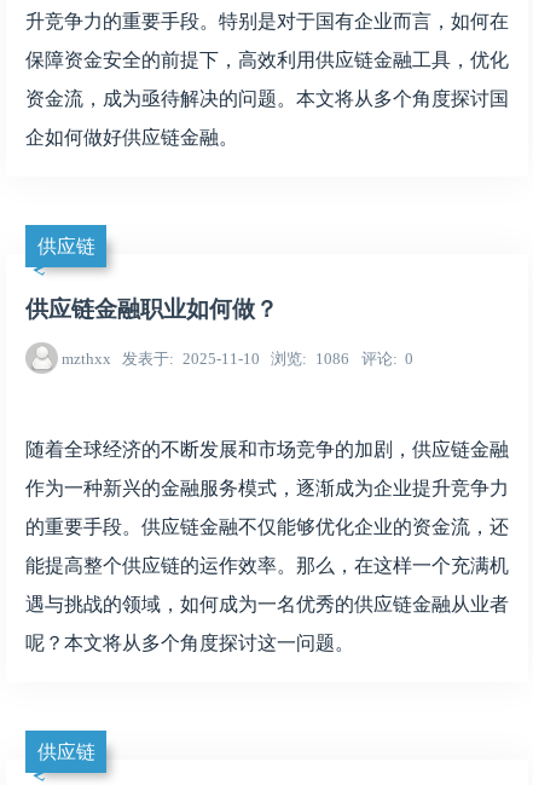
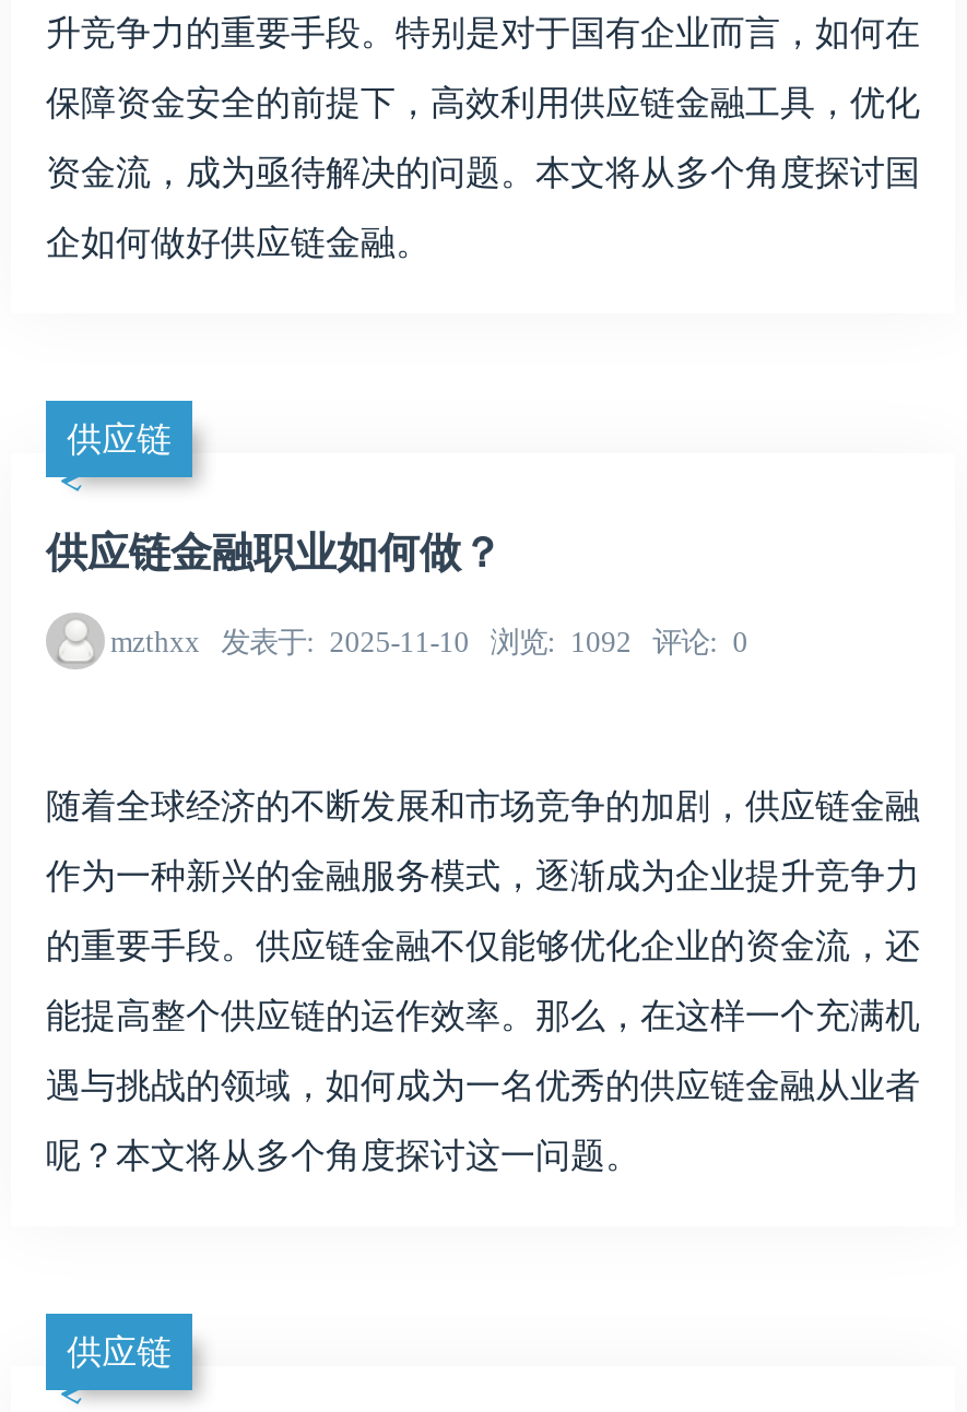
[61,349,414,367] mzthxx 发表于 2025-11-10 浏览 1086 评论 0 -> [110,625,748,657] mzthxx 发表于 2025-11-10 浏览 1092 评论 0

